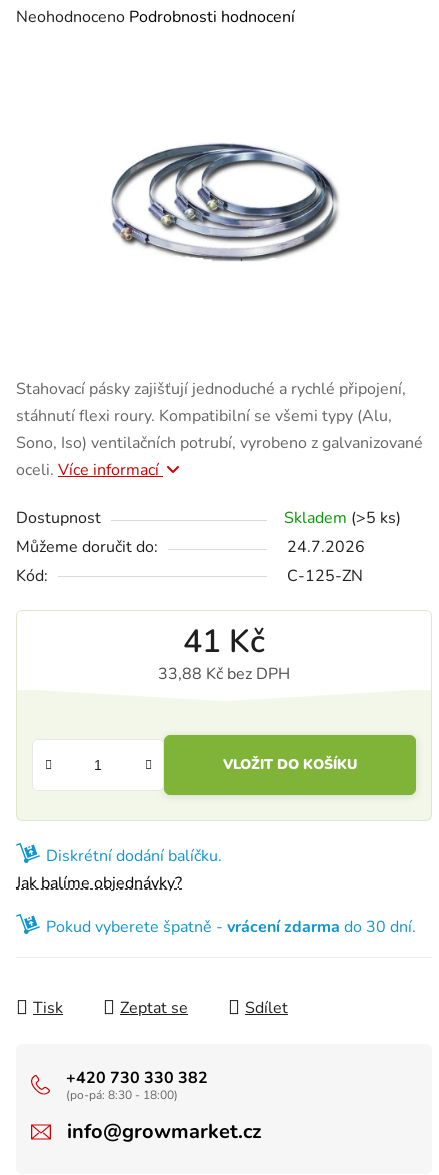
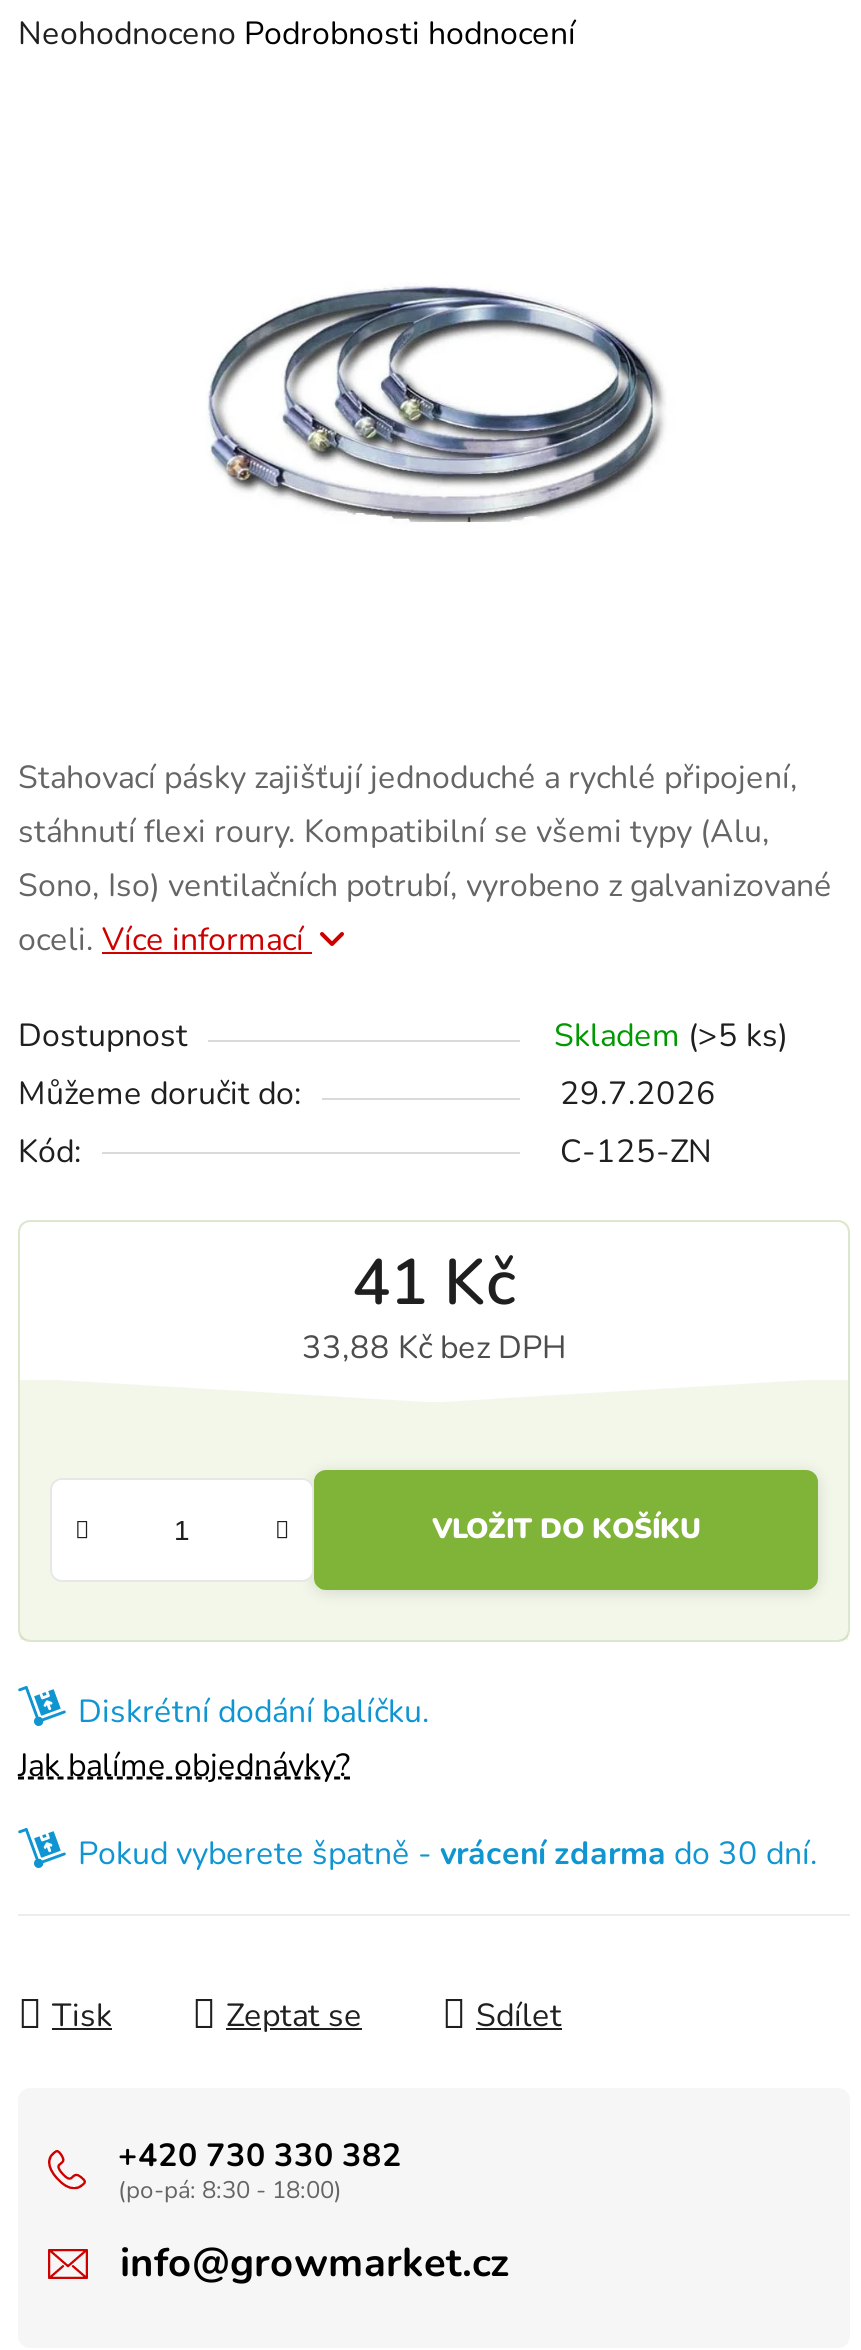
[287,536,365,558] 24.7.2026 -> [560,1072,716,1116] 29.7.2026

